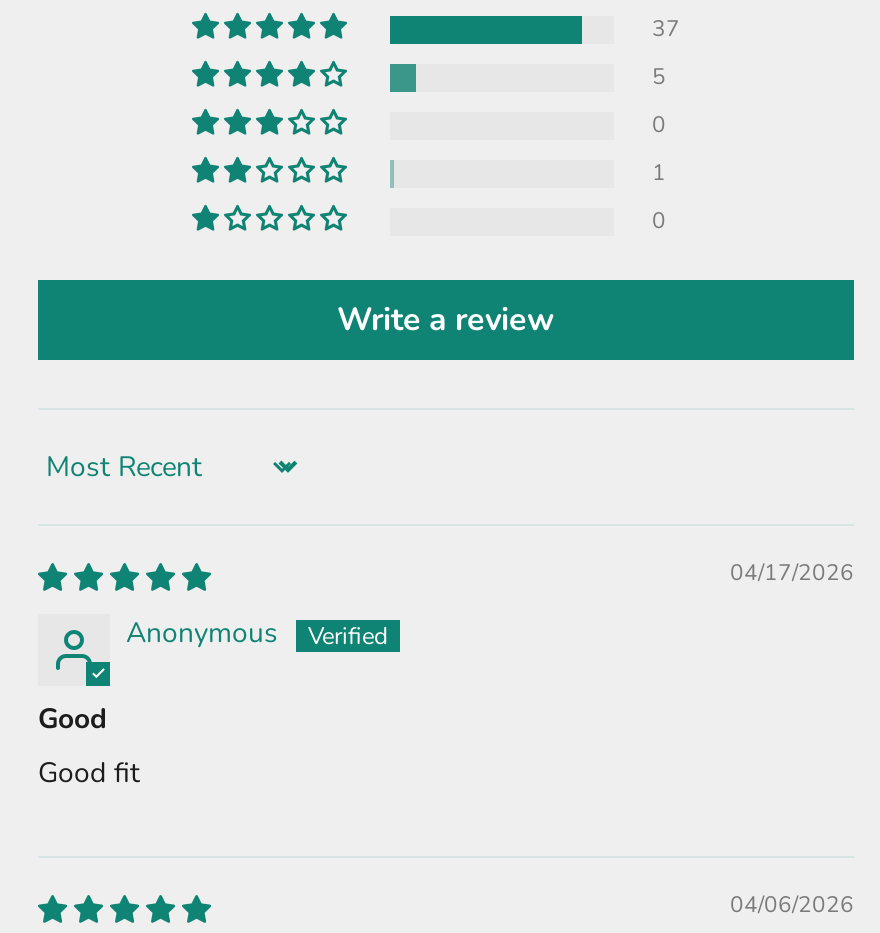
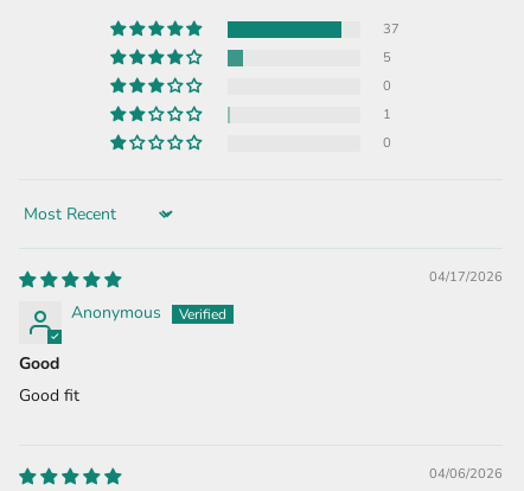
[337,299,555,343] Write a review -> none

